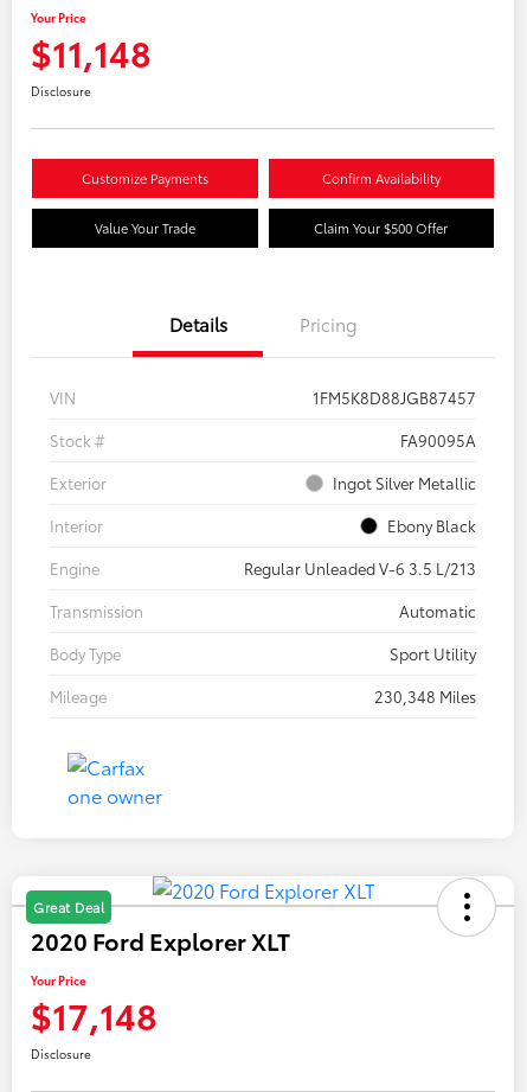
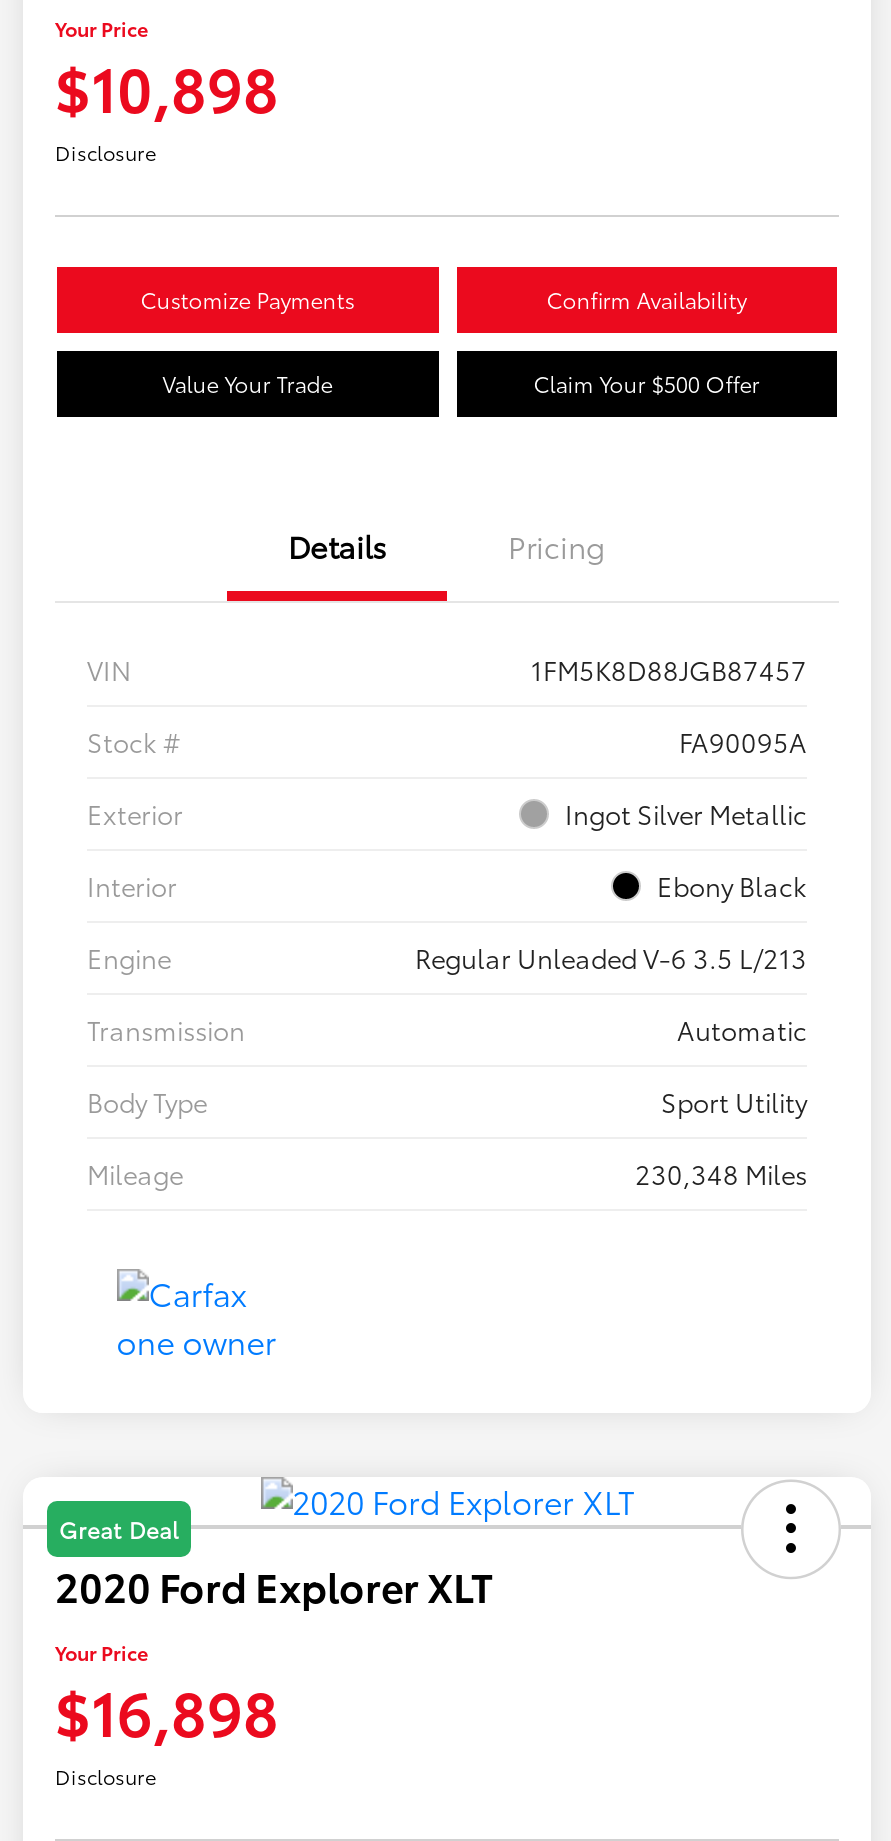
[31,26,152,77] $11,148 -> [55,43,279,129] $10,898
[31,989,158,1040] $17,148 -> [55,1667,279,1753] $16,898

